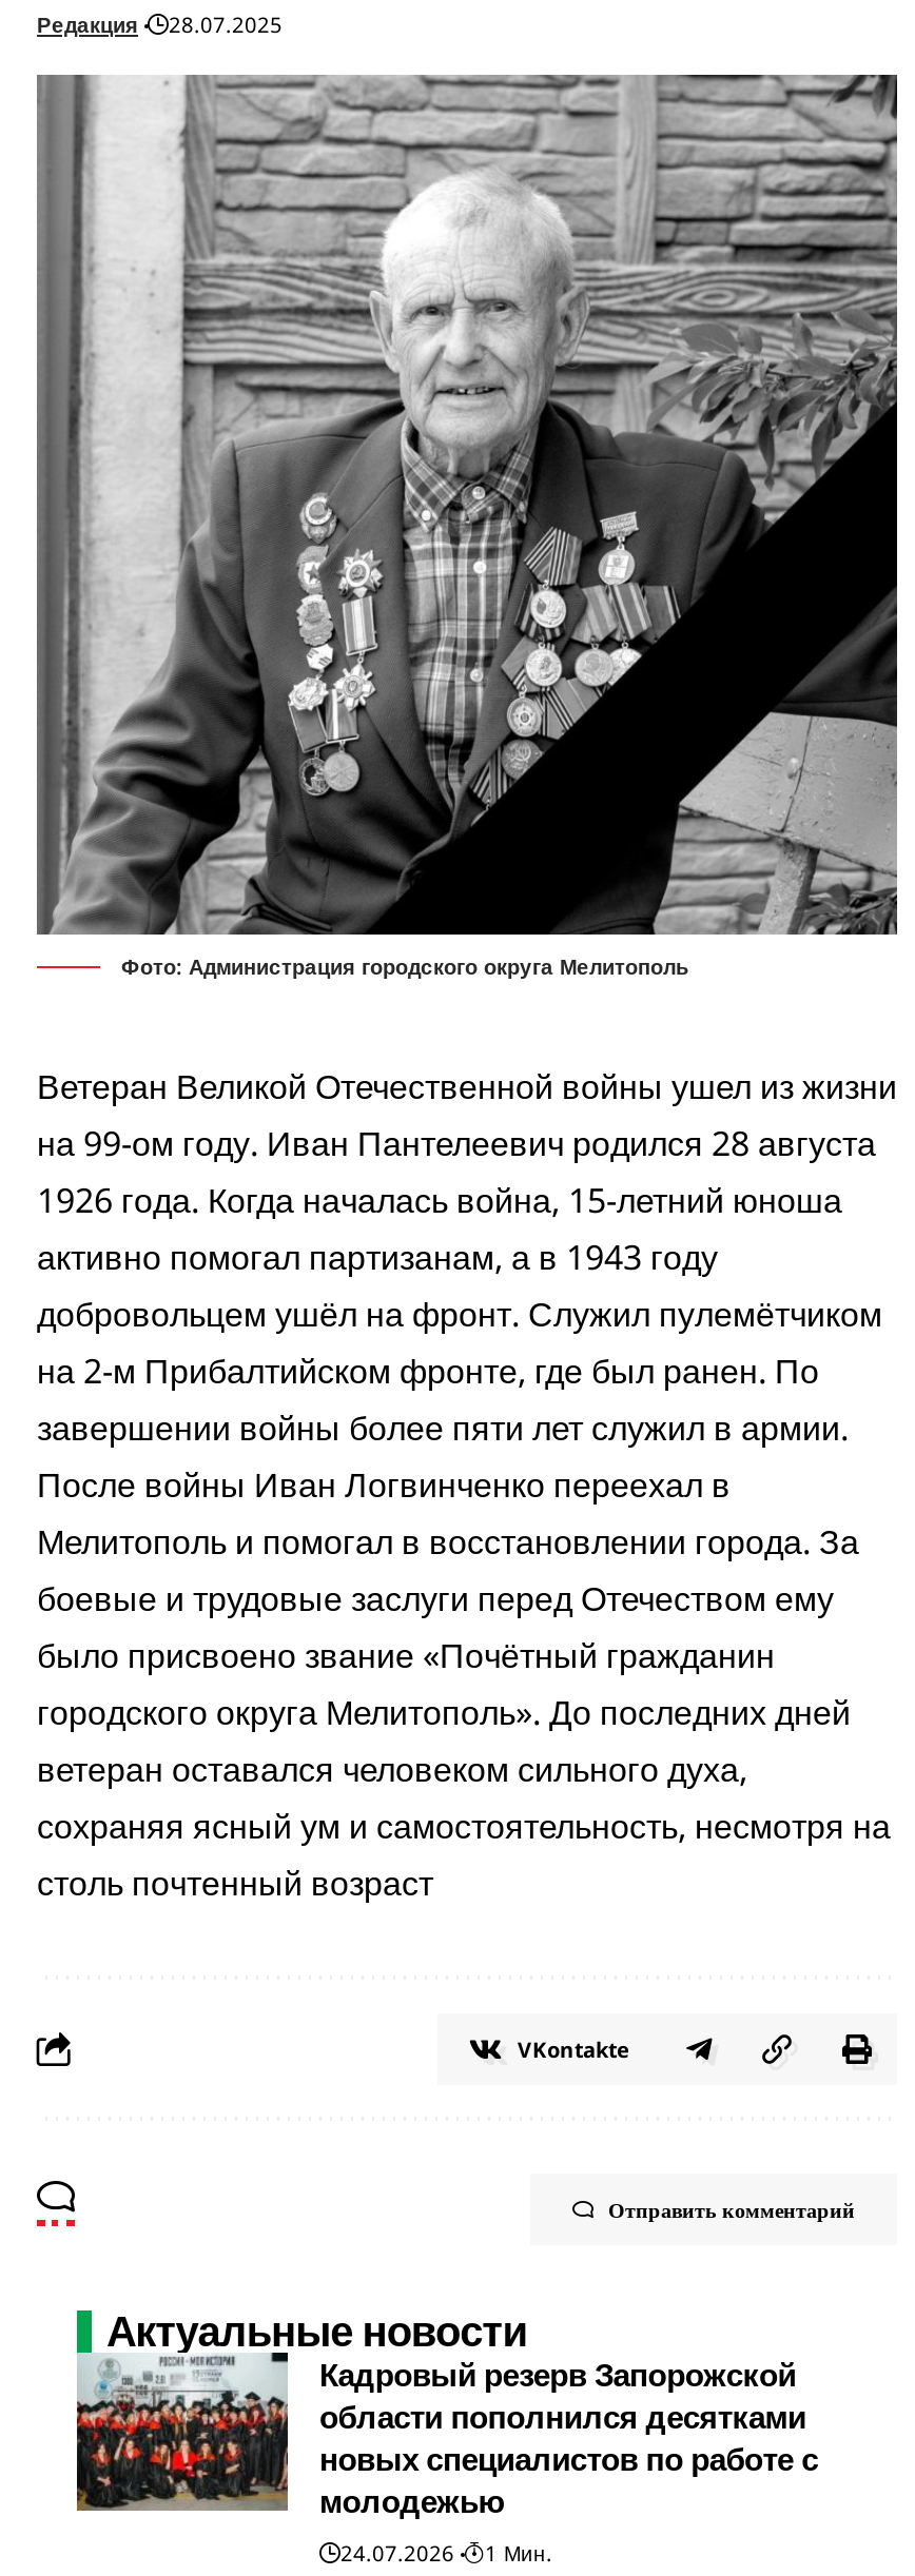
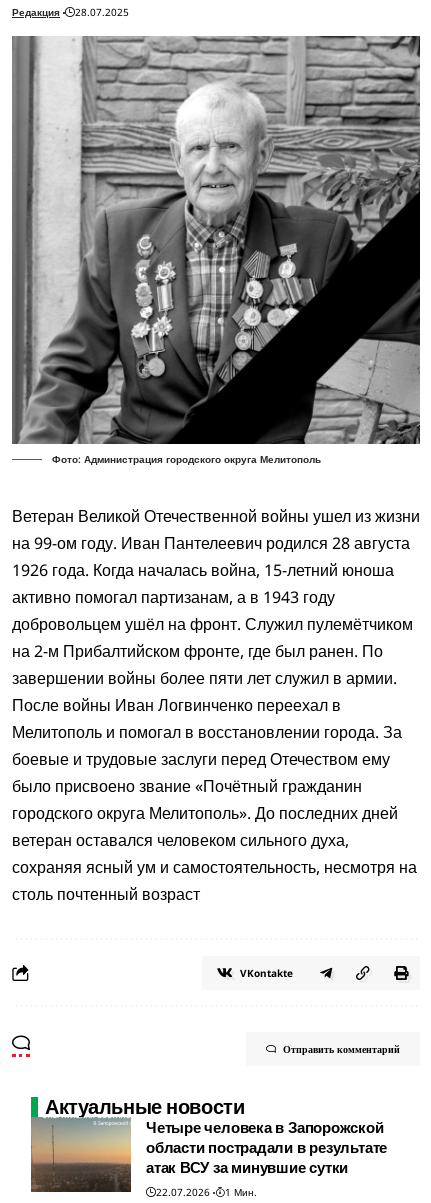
[77,2353,818,2568] [image] | Кадровый резерв Запорожской | области пополнился десятками | новых специалистов по работе с | молодежью | 24.07.2026 -> [30,1117,387,1199] [image] | Четыре человека в Запорожской | области пострадали в результате | атак ВСУ за минувшие сутки | 22.07.2026

